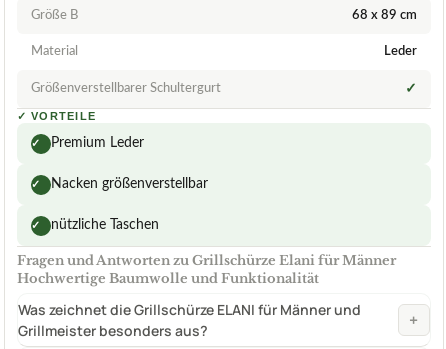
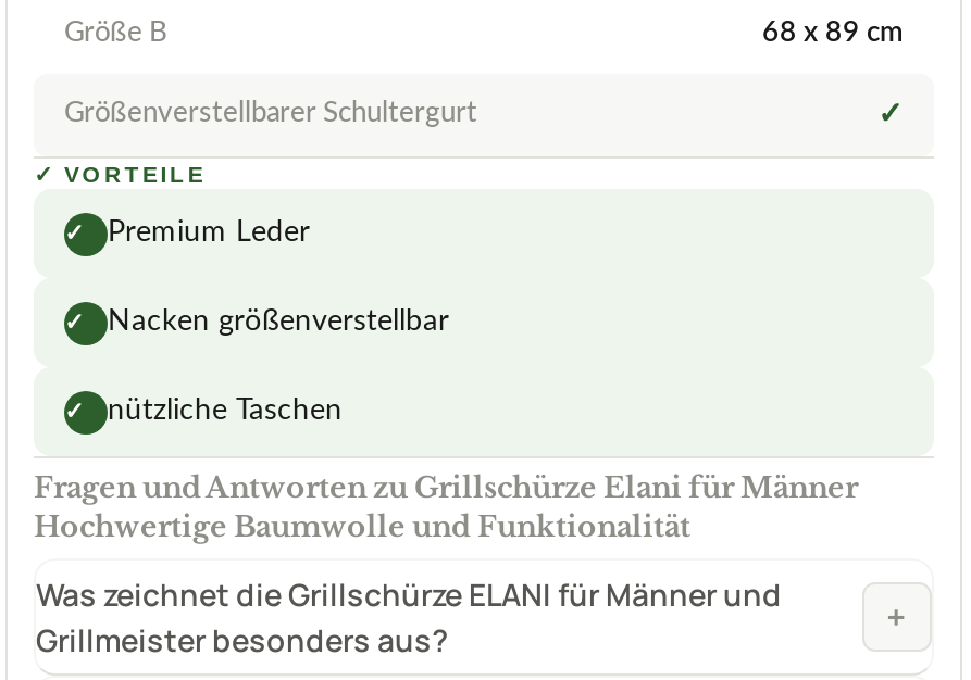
[31,44,417,57] Material | Leder -> none

